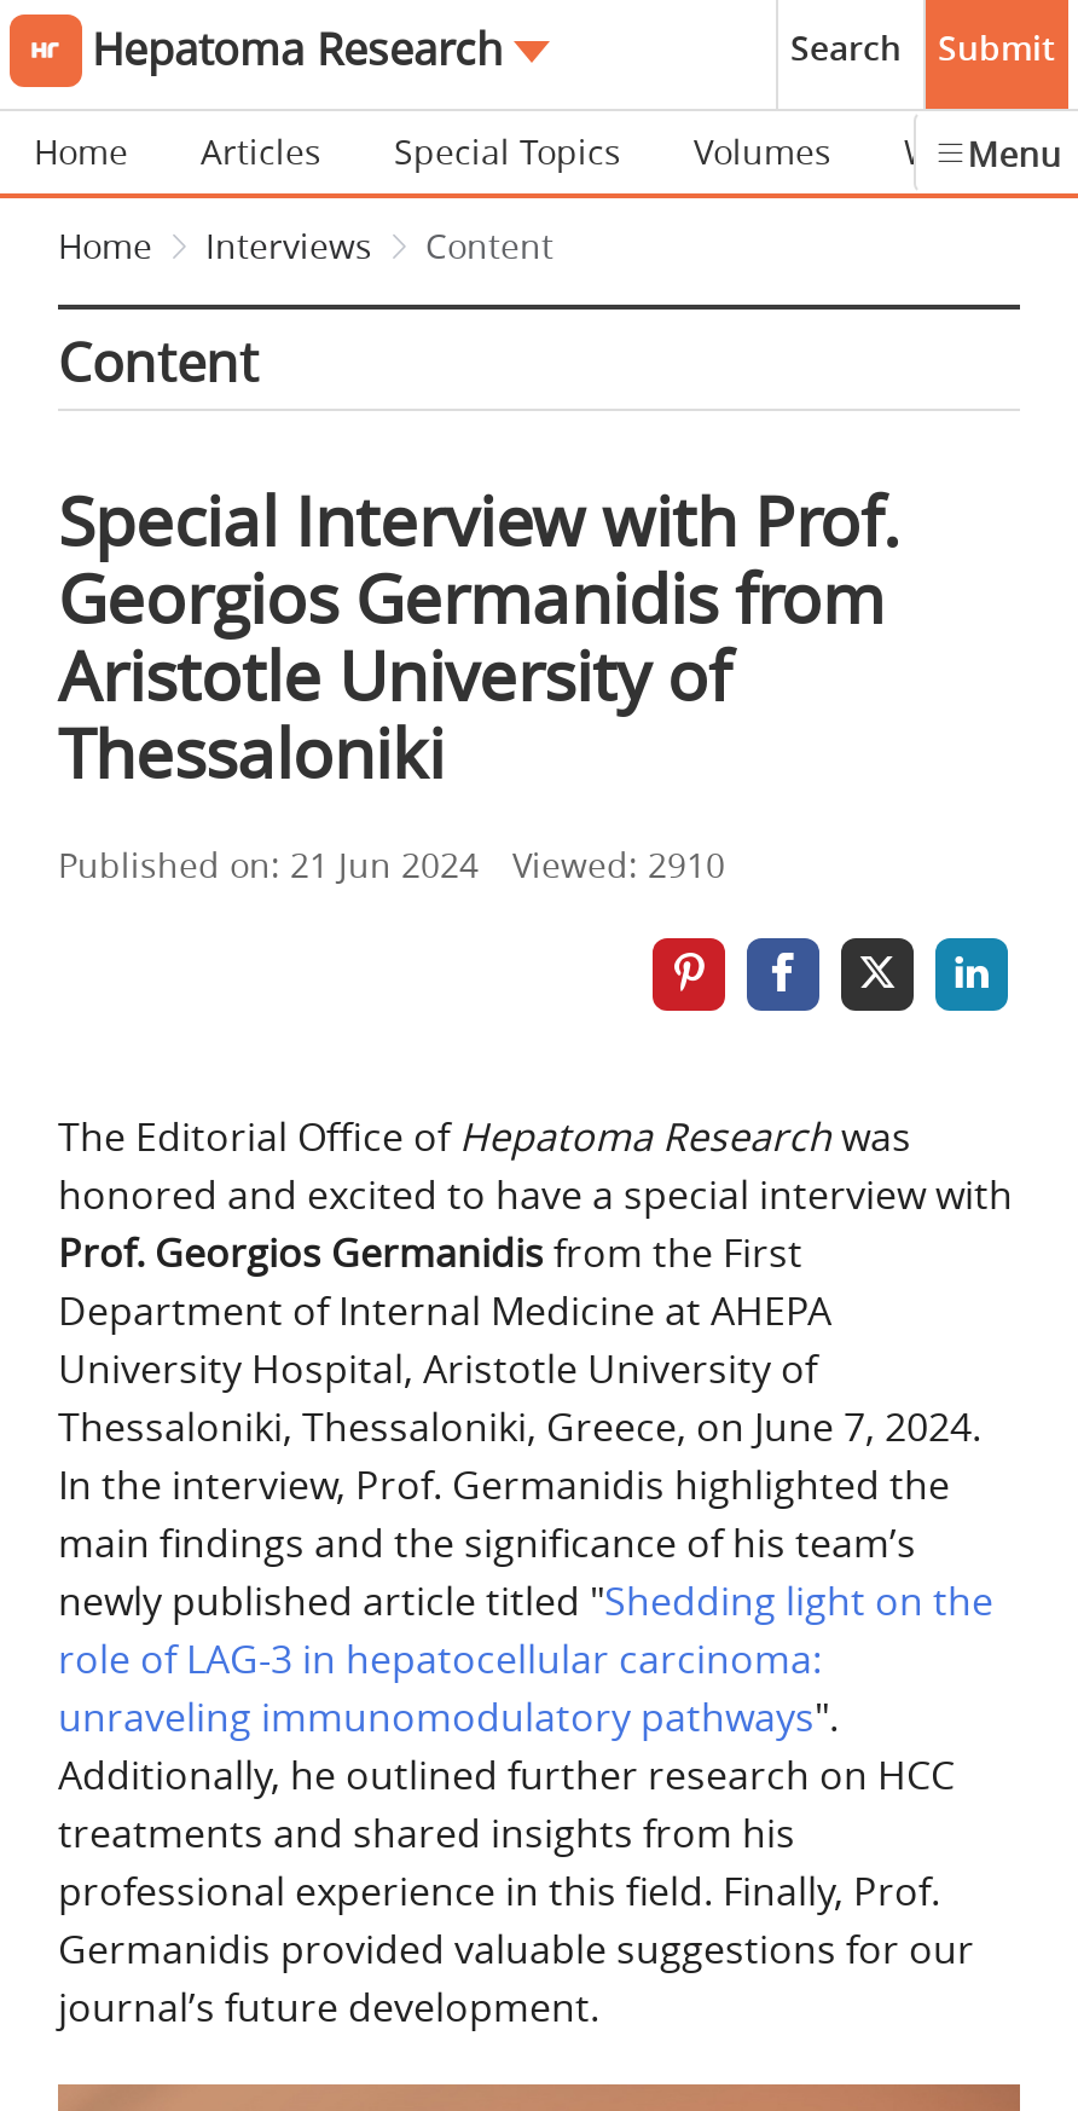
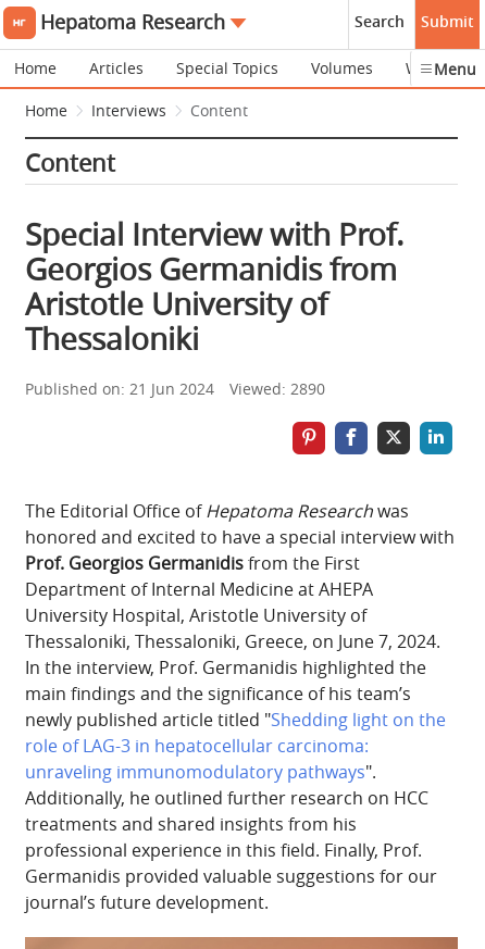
[58,841,725,887] Published on: 21 Jun 2024 Viewed: 2910 -> [25,378,325,399] Published on: 21 Jun 2024 Viewed: 2890

